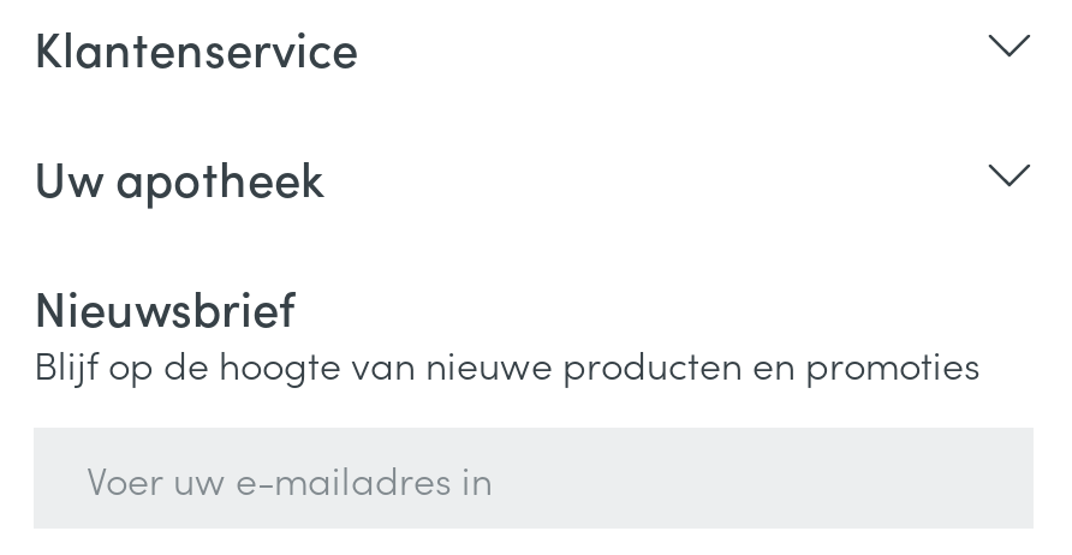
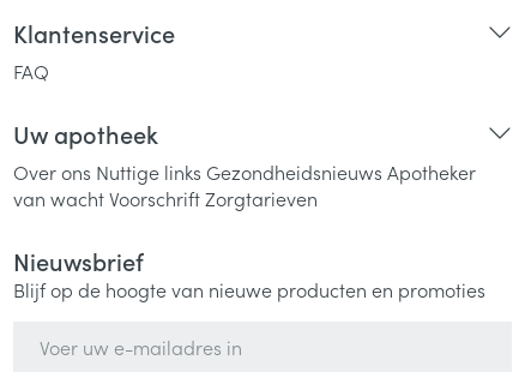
none -> [13,58,49,84] FAQ
none -> [13,158,476,211] Over ons Nuttige links Gezondheidsnieuws Apotheker | van wacht Voorschrift Zorgtarieven

